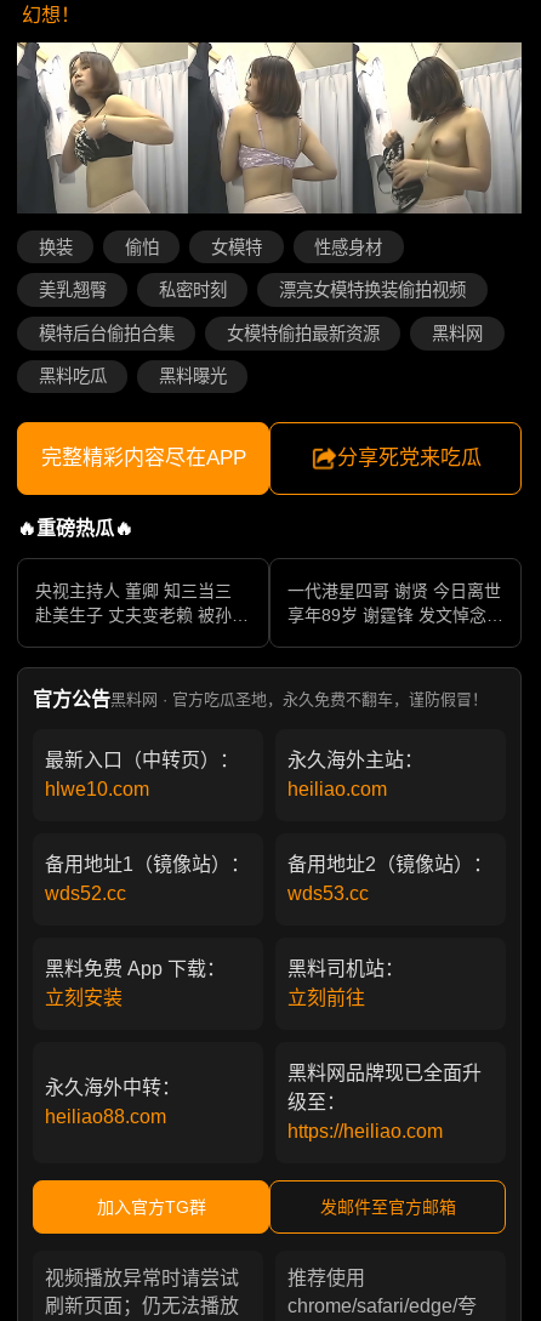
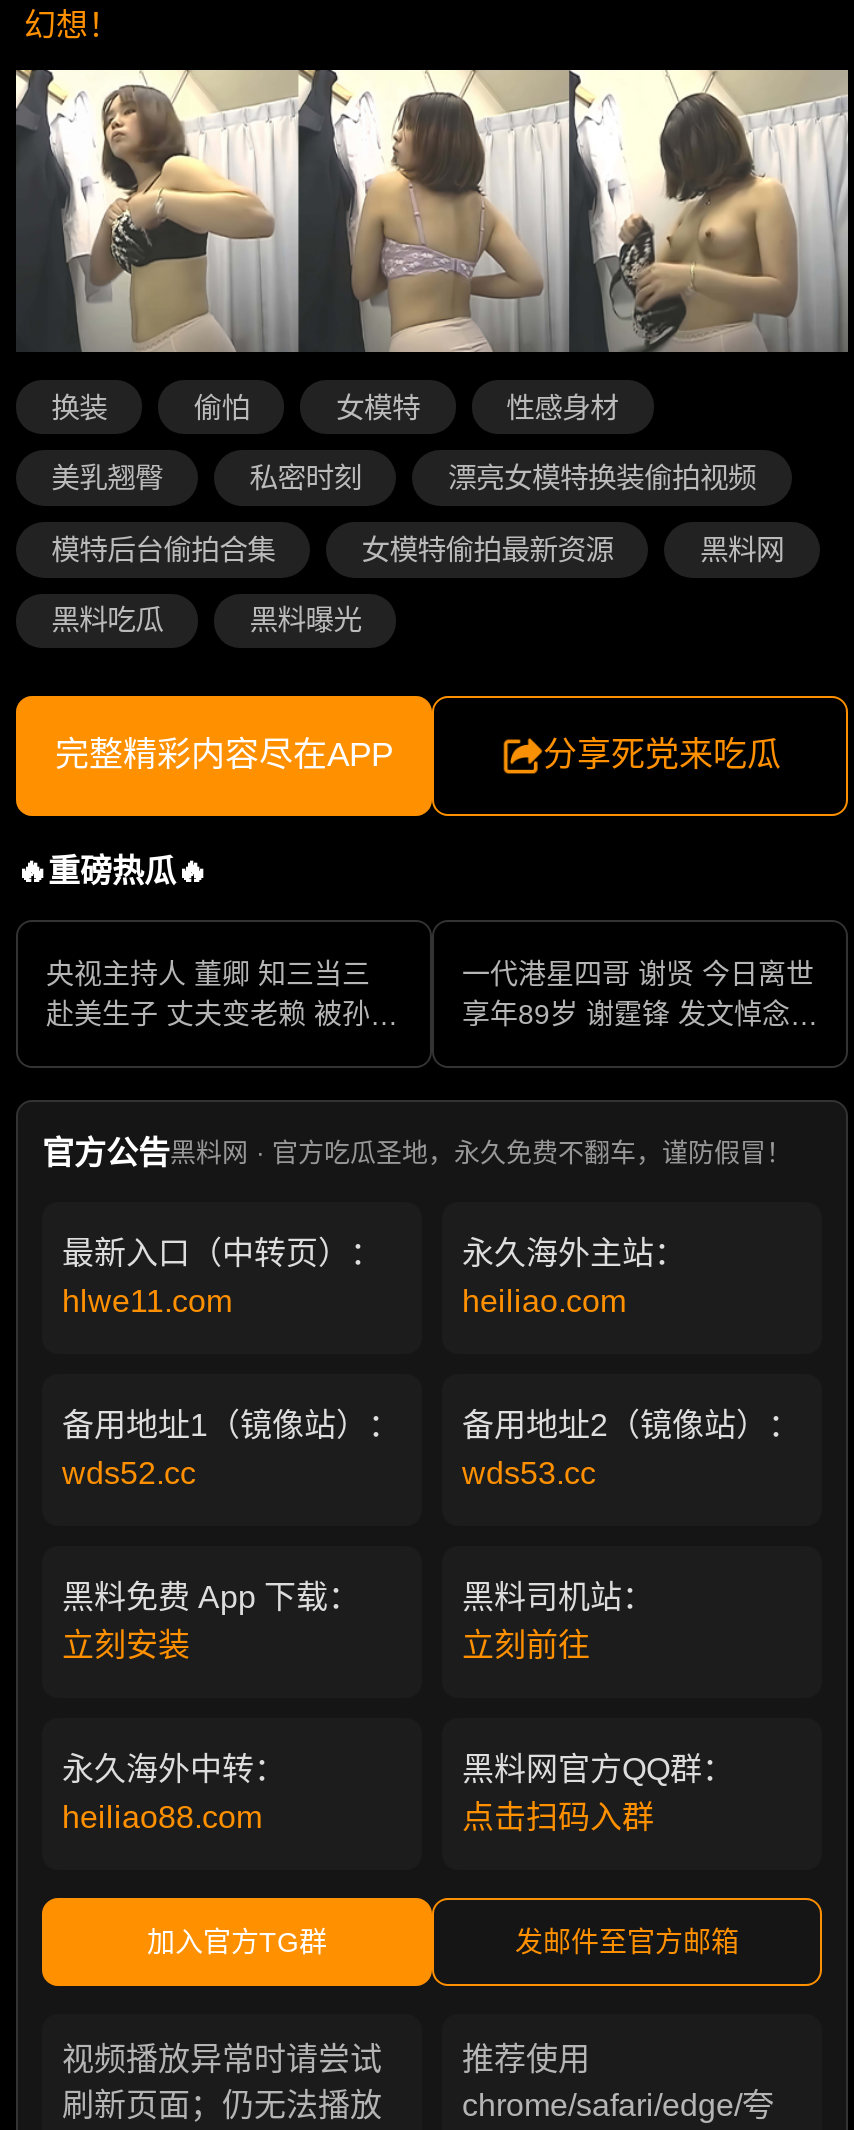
[45,779,149,800] hlwe10.com -> [62,1285,232,1319] hlwe11.com
[287,1063,482,1142] 黑料网品牌现已全面升 | 级至： | https://heiliao.com -> [462,1753,734,1835] 黑料网官方QQ群： | 点击扫码入群

